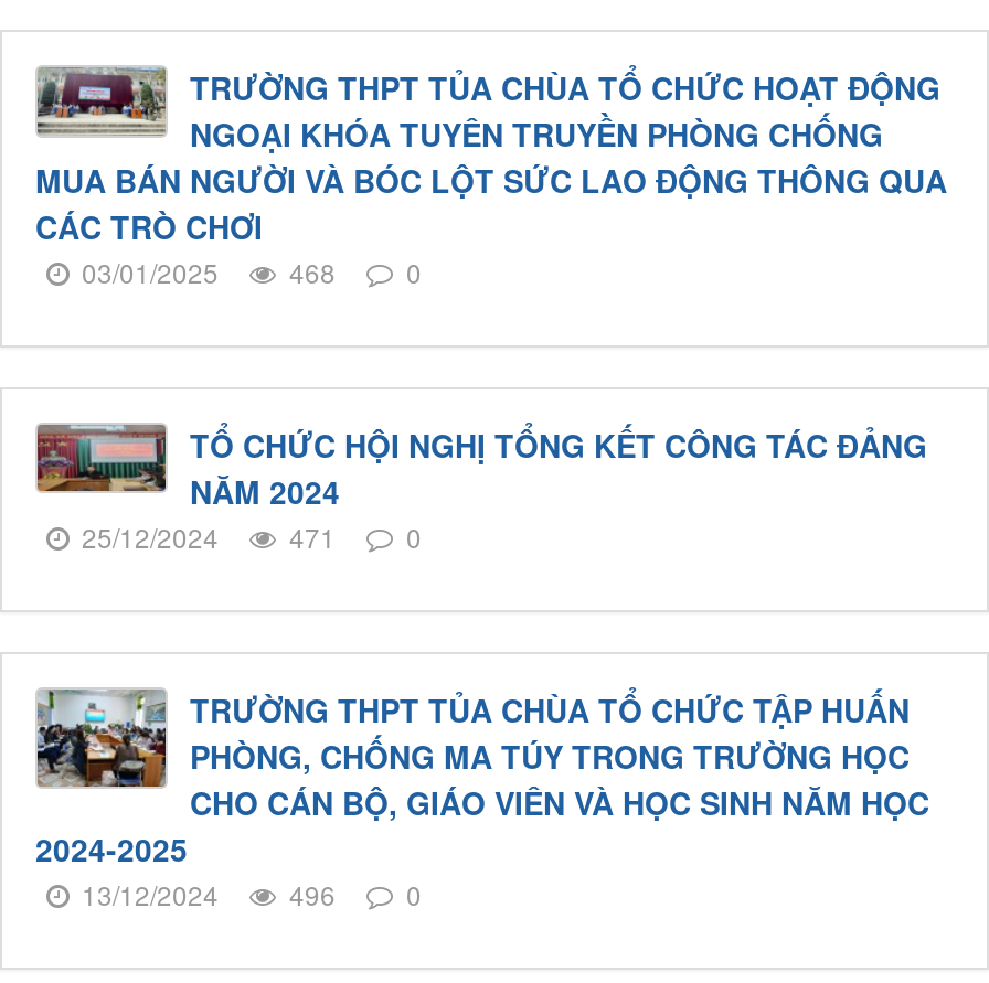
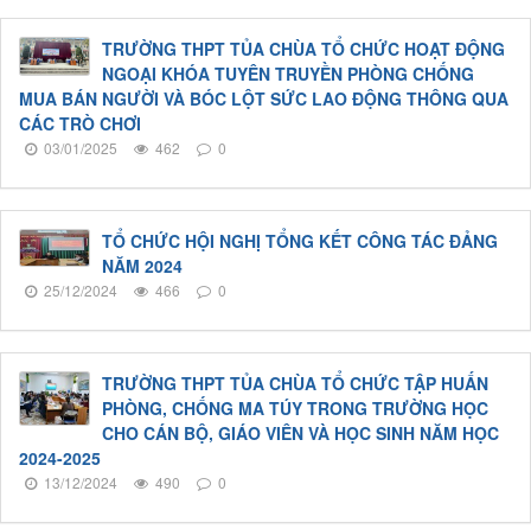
[75,253,422,290] 03/01/2025 468 0 -> [40,138,226,158] 03/01/2025 462 0
[75,517,422,555] 25/12/2024 471 0 -> [40,280,226,300] 25/12/2024 466 0
[75,875,422,912] 13/12/2024 496 0 -> [40,472,226,492] 13/12/2024 490 0

